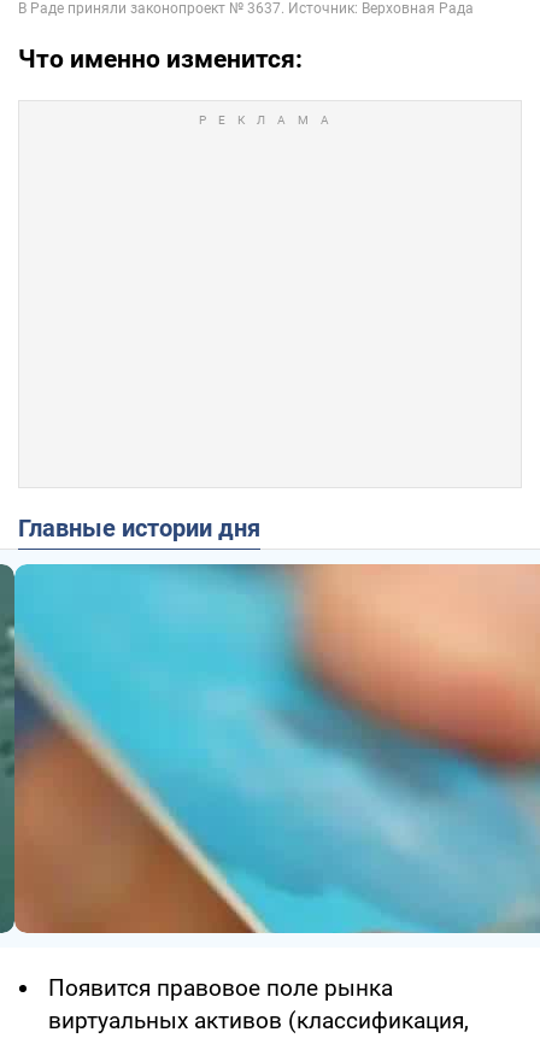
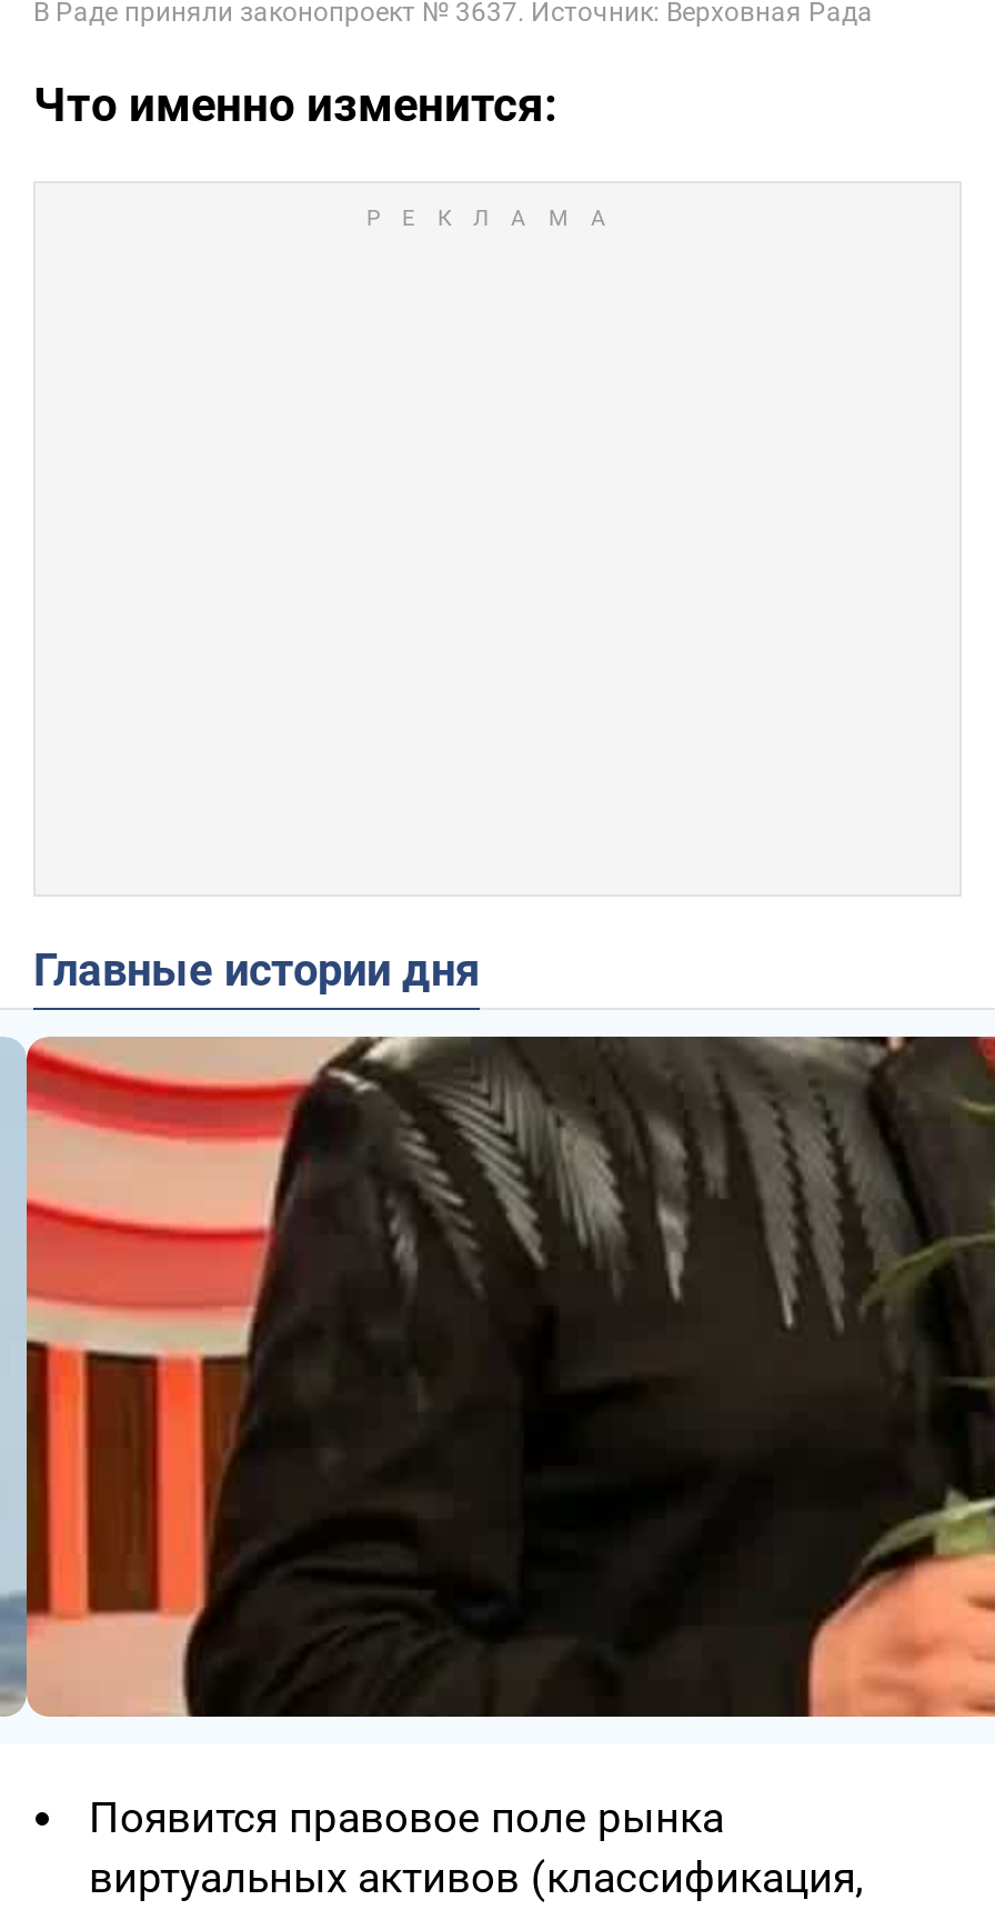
[4,563,536,934] [image] -> [7,1034,988,1719] [image]

